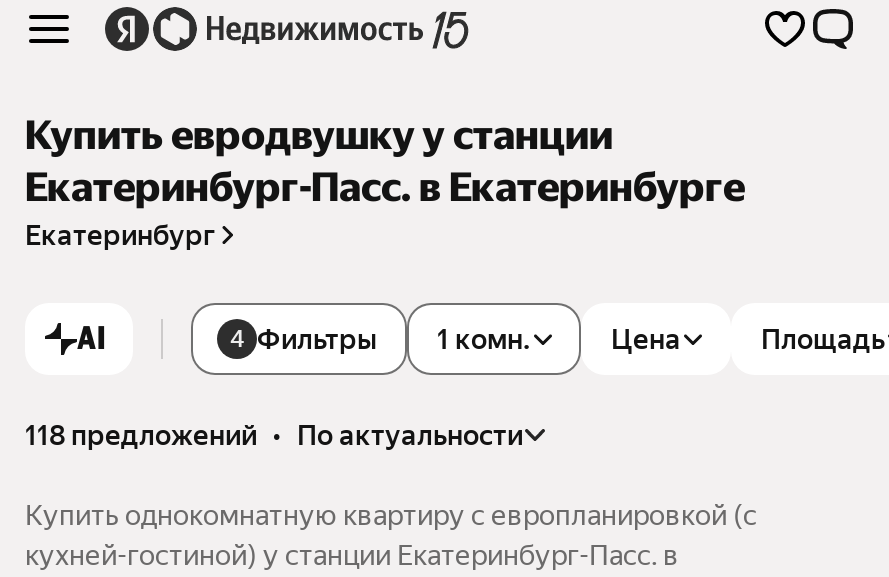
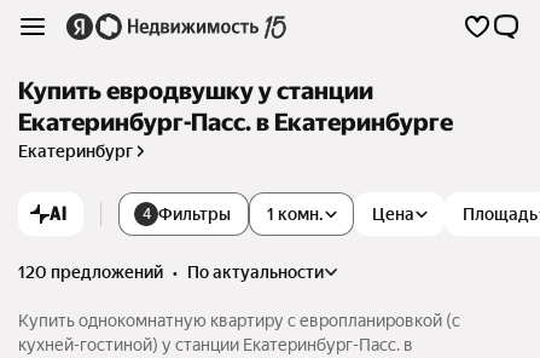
[25,419,523,451] 118 предложений • по актуальности -> [18,263,324,282] 120 предложений • по актуальности

